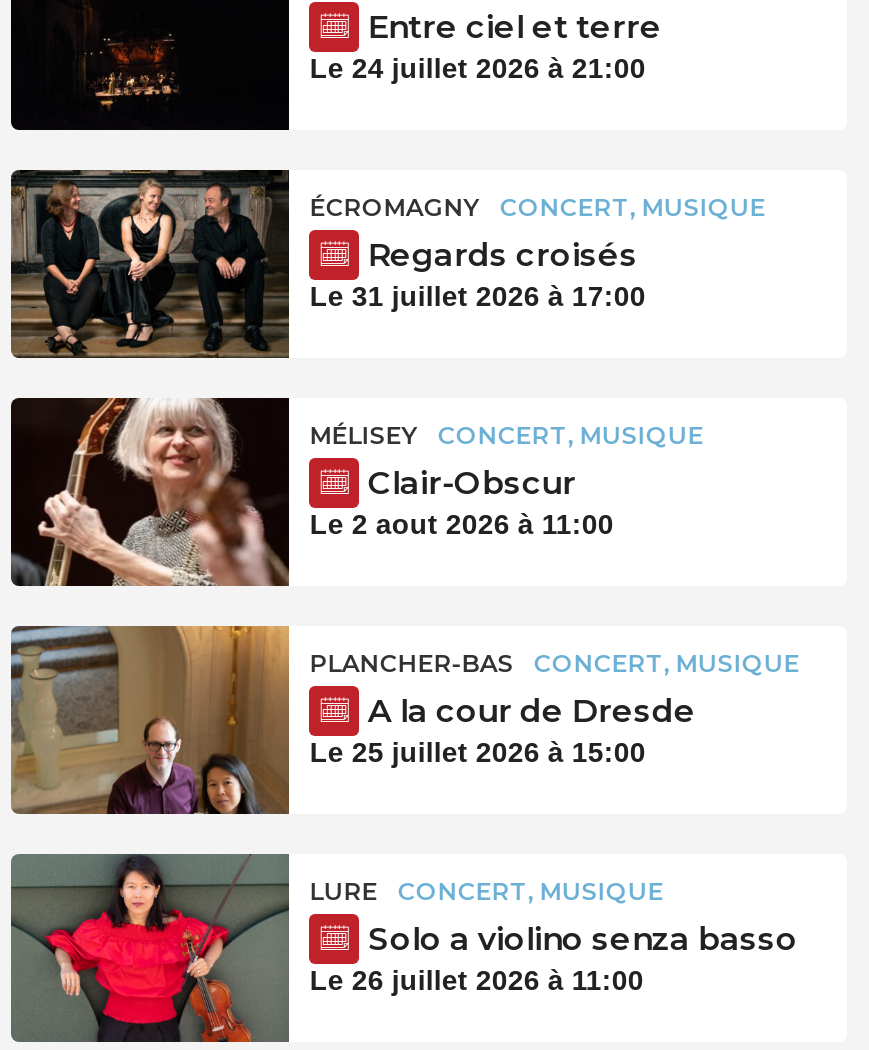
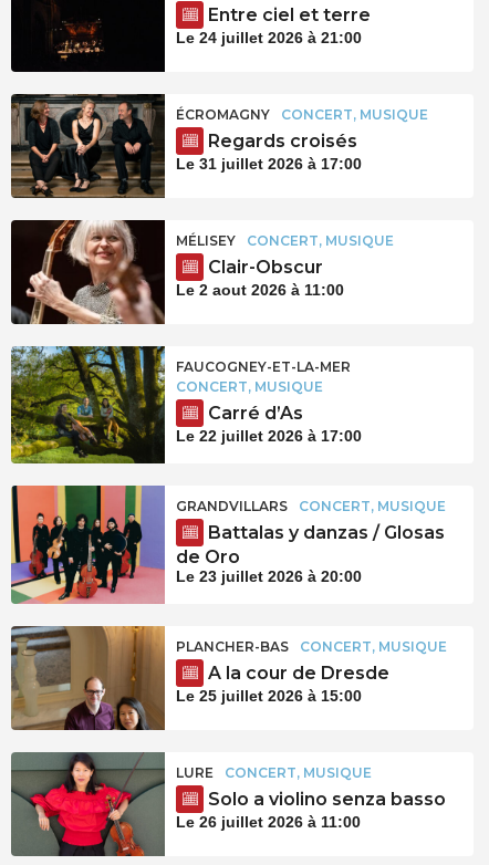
none -> [11,345,362,465] [image] | FAUCOGNEY-ET-LA-MER | CONCERT, MUSIQUE | Carré d’As | Le 22 juillet 2026 à 17:00
none -> [11,472,446,604] [image] | GRANDVILLARS | CONCERT, MUSIQUE | Battalas y danzas / Glosas | de Oro | Le 23 juillet 2026 à 20:00

